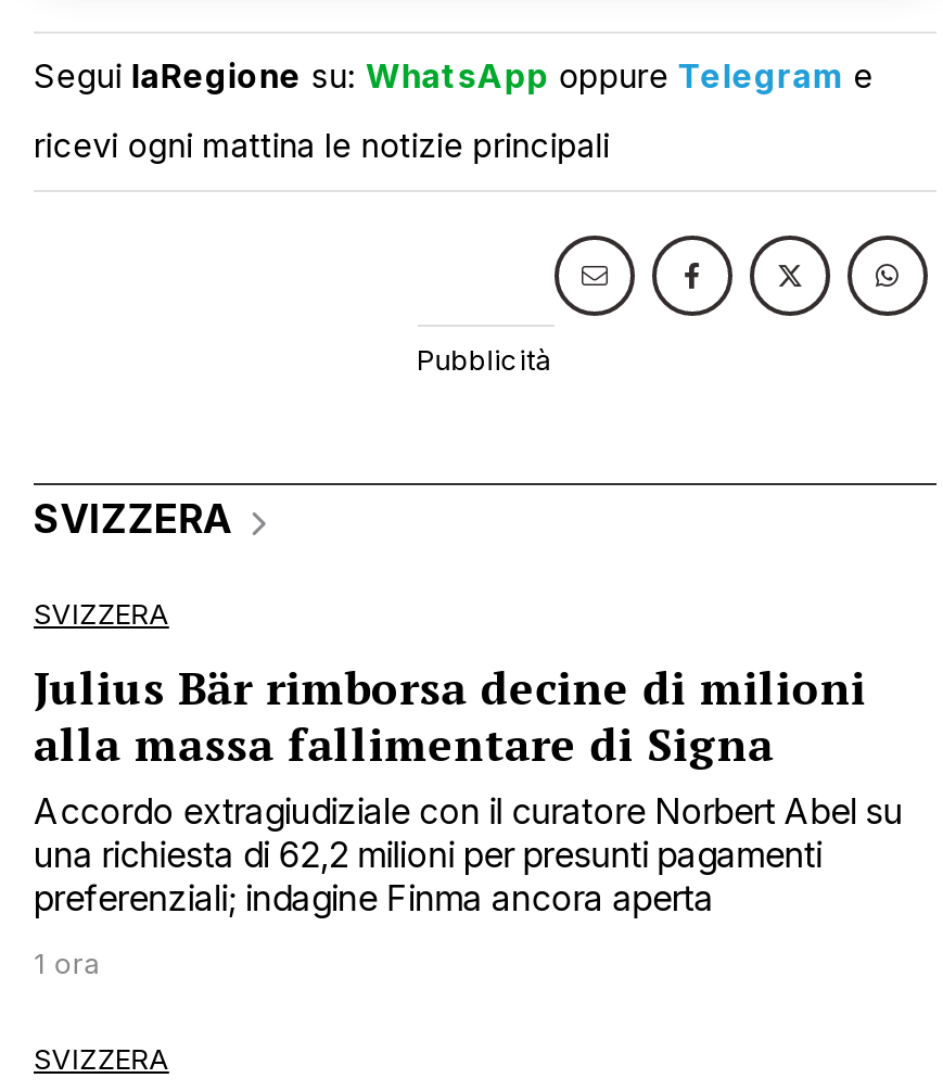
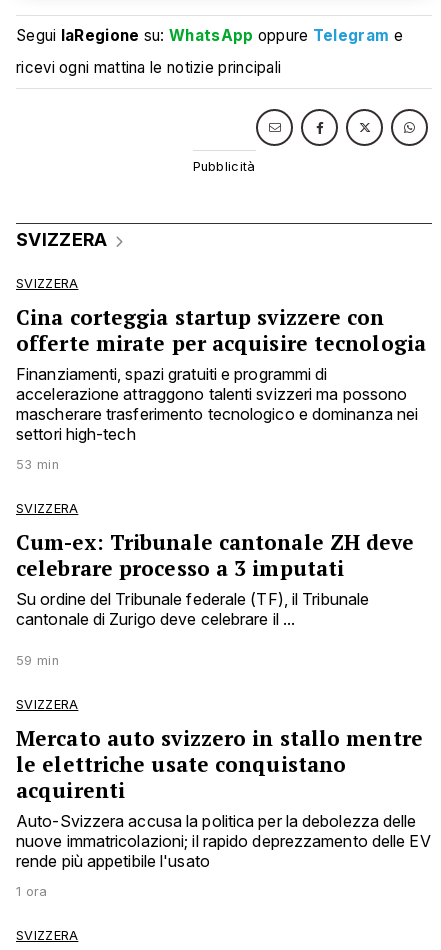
[34,657,903,919] Julius Bär rimborsa decine di milioni | alla massa fallimentare di Signa | Accordo extragiudiziale con il curatore Norbert Abel su | una richiesta di 62,2 milioni per presunti pagamenti | preferenziali; indagine Finma ancora aperta -> [16,303,431,871] Cina corteggia startup svizzere con | offerte mirate per acquisire tecnologia | Finanziamenti, spazi gratuiti e programmi di | accelerazione attraggono talenti svizzeri ma possono | mascherare trasferimento tecnologico e dominanza nei | settori high-tech | 53 min | SVIZZERA | Cum-ex: Tribunale cantonale ZH deve | celebrare processo a 3 imputati | Su ordine del Tribunale federale (TF), il Tribunale | cantonale di Zurigo deve celebrare il ... | 59 min | SVIZZERA | Mercato auto svizzero in stallo mentre | le elettriche usate conquistano | acquirenti | Auto-Svizzera accusa la politica per la debolezza delle | nuove immatricolazioni; il rapido deprezzamento delle EV | rende più appetibile l'usato

